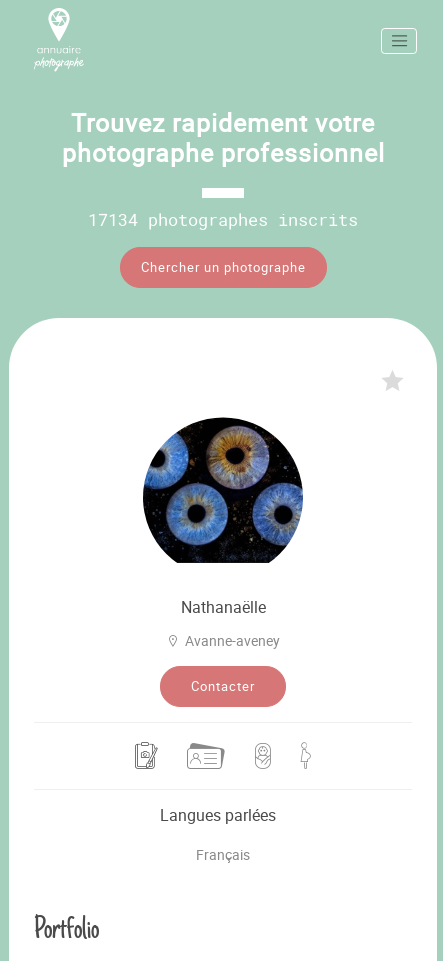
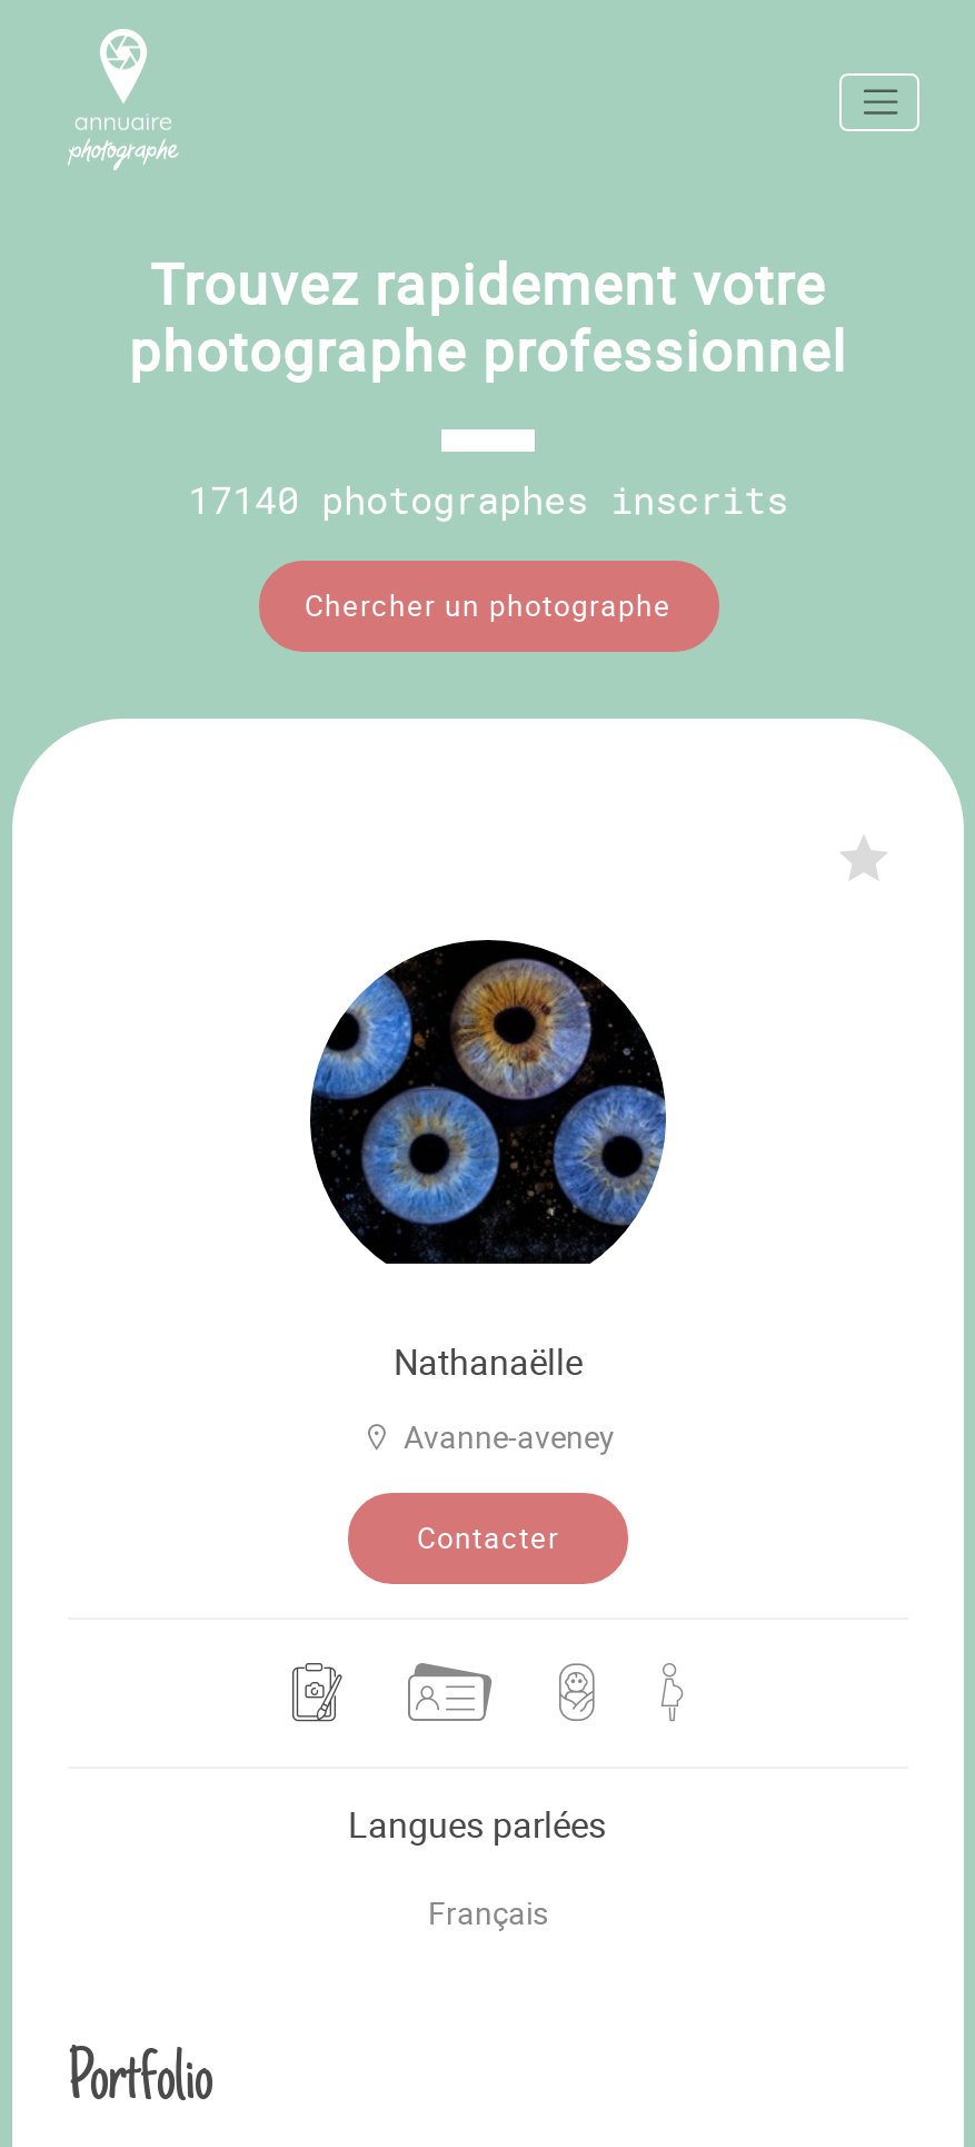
[88,208,358,231] 17134 photographes inscrits -> [188,474,788,525] 17140 photographes inscrits

